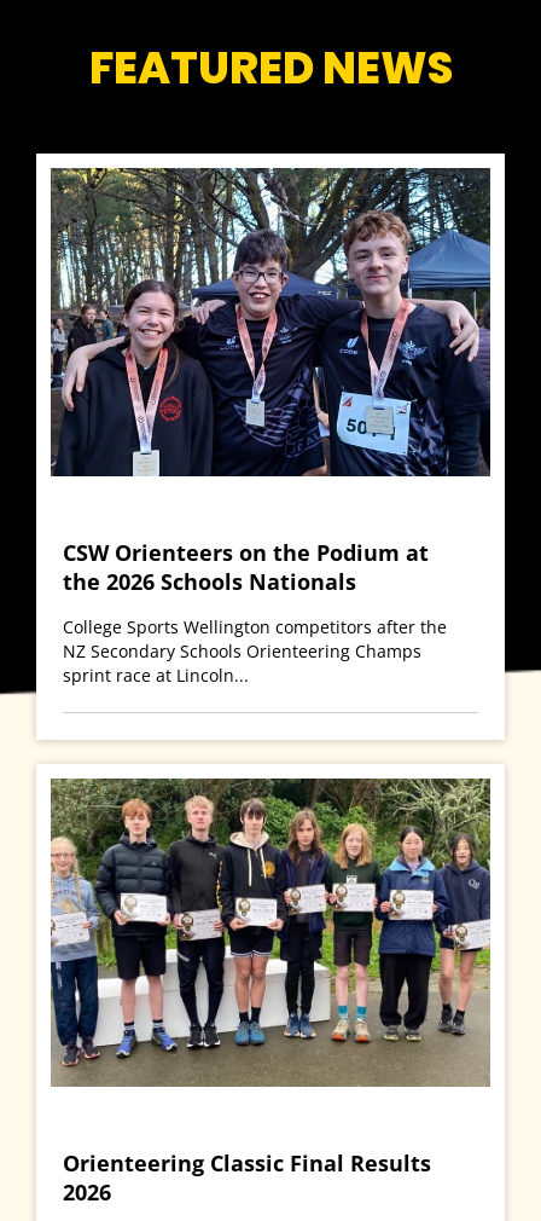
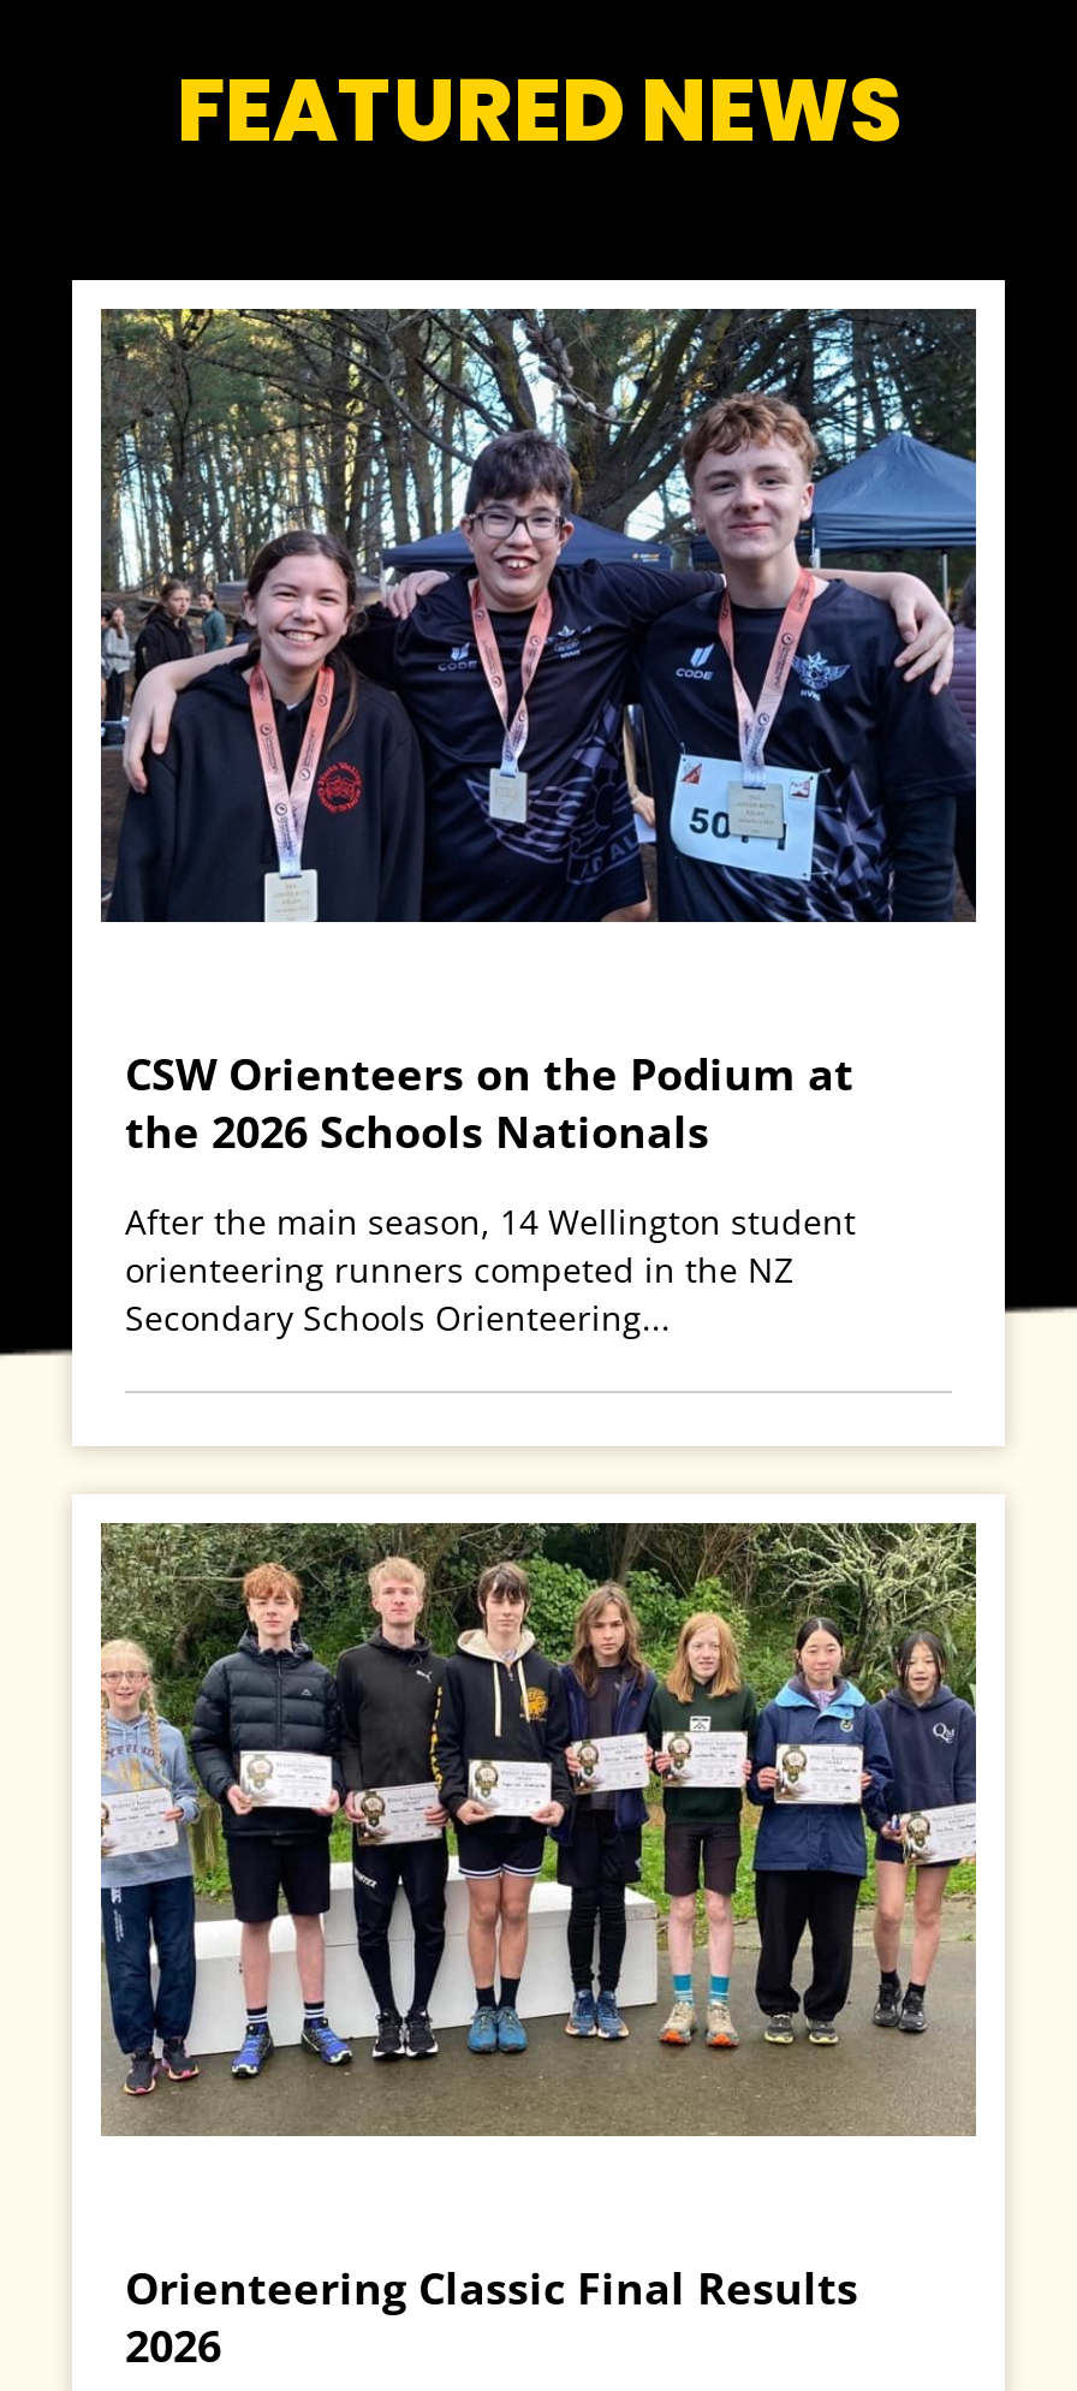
[63,615,447,686] College Sports Wellington competitors after the | NZ Secondary Schools Orienteering Champs | sprint race at Lincoln... -> [125,1198,856,1340] After the main season, 14 Wellington student | orienteering runners competed in the NZ | Secondary Schools Orienteering...

